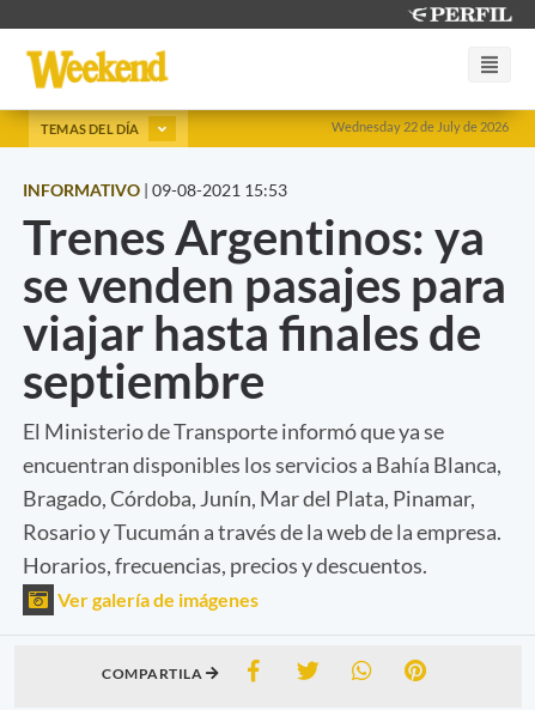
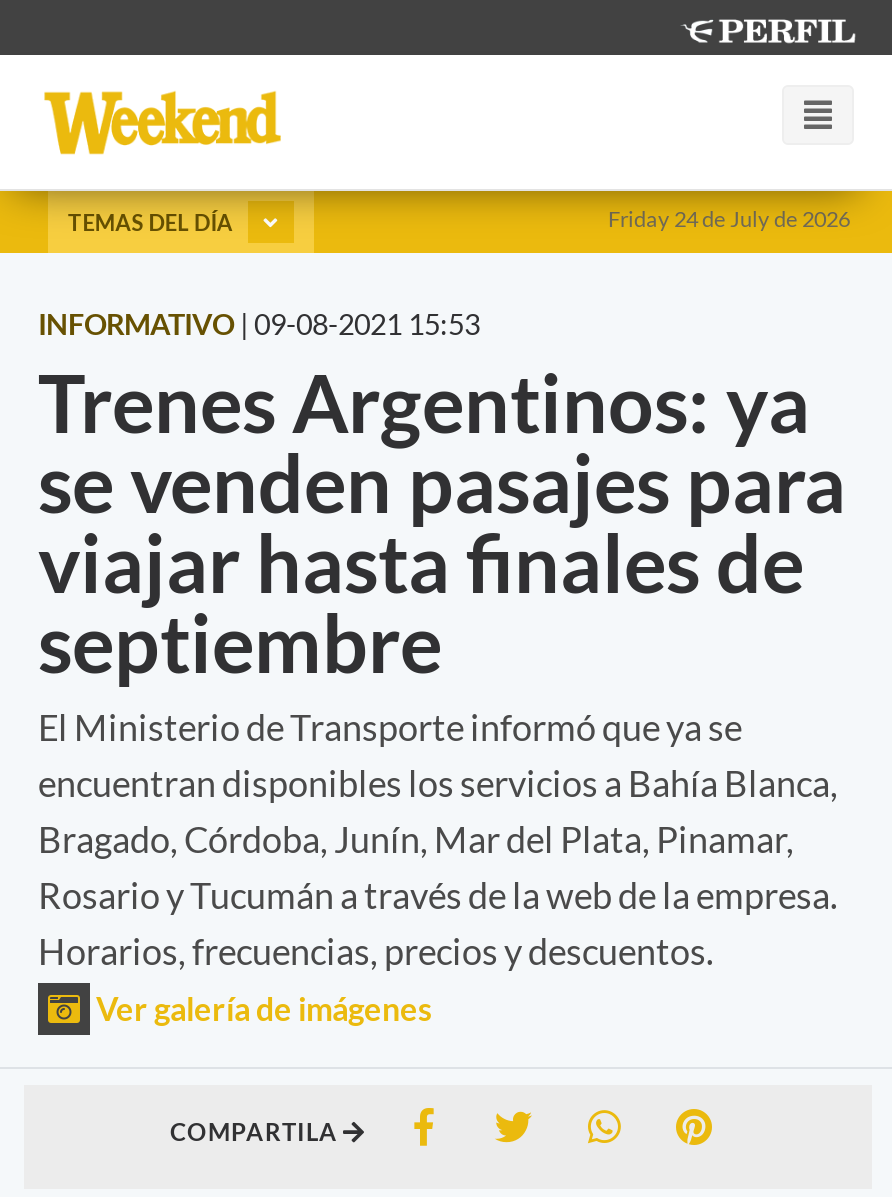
[332,119,509,134] Wednesday 22 de July de 2026 -> [608,205,850,231] Friday 24 de July de 2026

